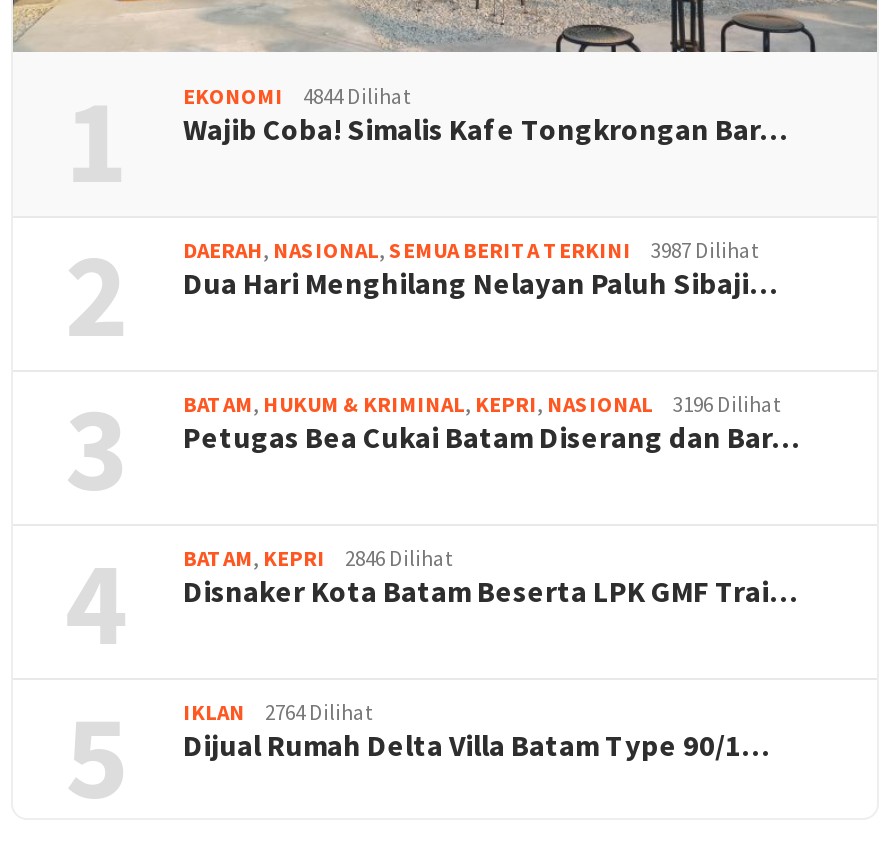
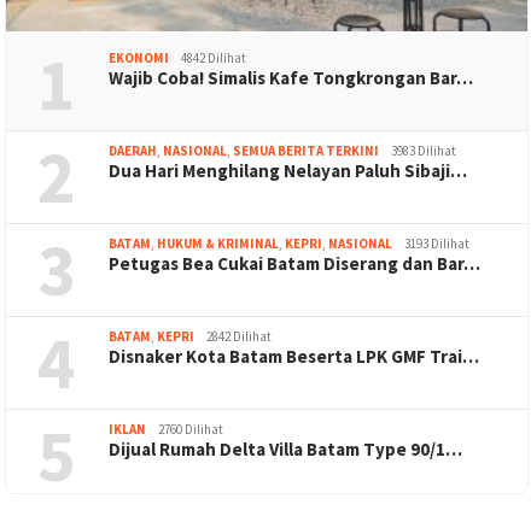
[183,82,411,110] EKONOMI 4844 Dilihat -> [109,50,246,67] EKONOMI 4842 Dilihat
[183,236,759,264] DAERAH, NASIONAL, SEMUA BERITA TERKINI 3987 Dilihat -> [109,143,456,159] DAERAH, NASIONAL, SEMUA BERITA TERKINI 3983 Dilihat
[183,390,781,418] BATAM, HUKUM & KRIMINAL, KEPRI, NASIONAL 3196 Dilihat -> [109,235,469,252] BATAM, HUKUM & KRIMINAL, KEPRI, NASIONAL 3193 Dilihat
[183,544,453,572] BATAM, KEPRI 2846 Dilihat -> [109,328,272,345] BATAM, KEPRI 2842 Dilihat
[183,698,373,726] IKLAN 2764 Dilihat -> [109,421,223,438] IKLAN 2760 Dilihat

